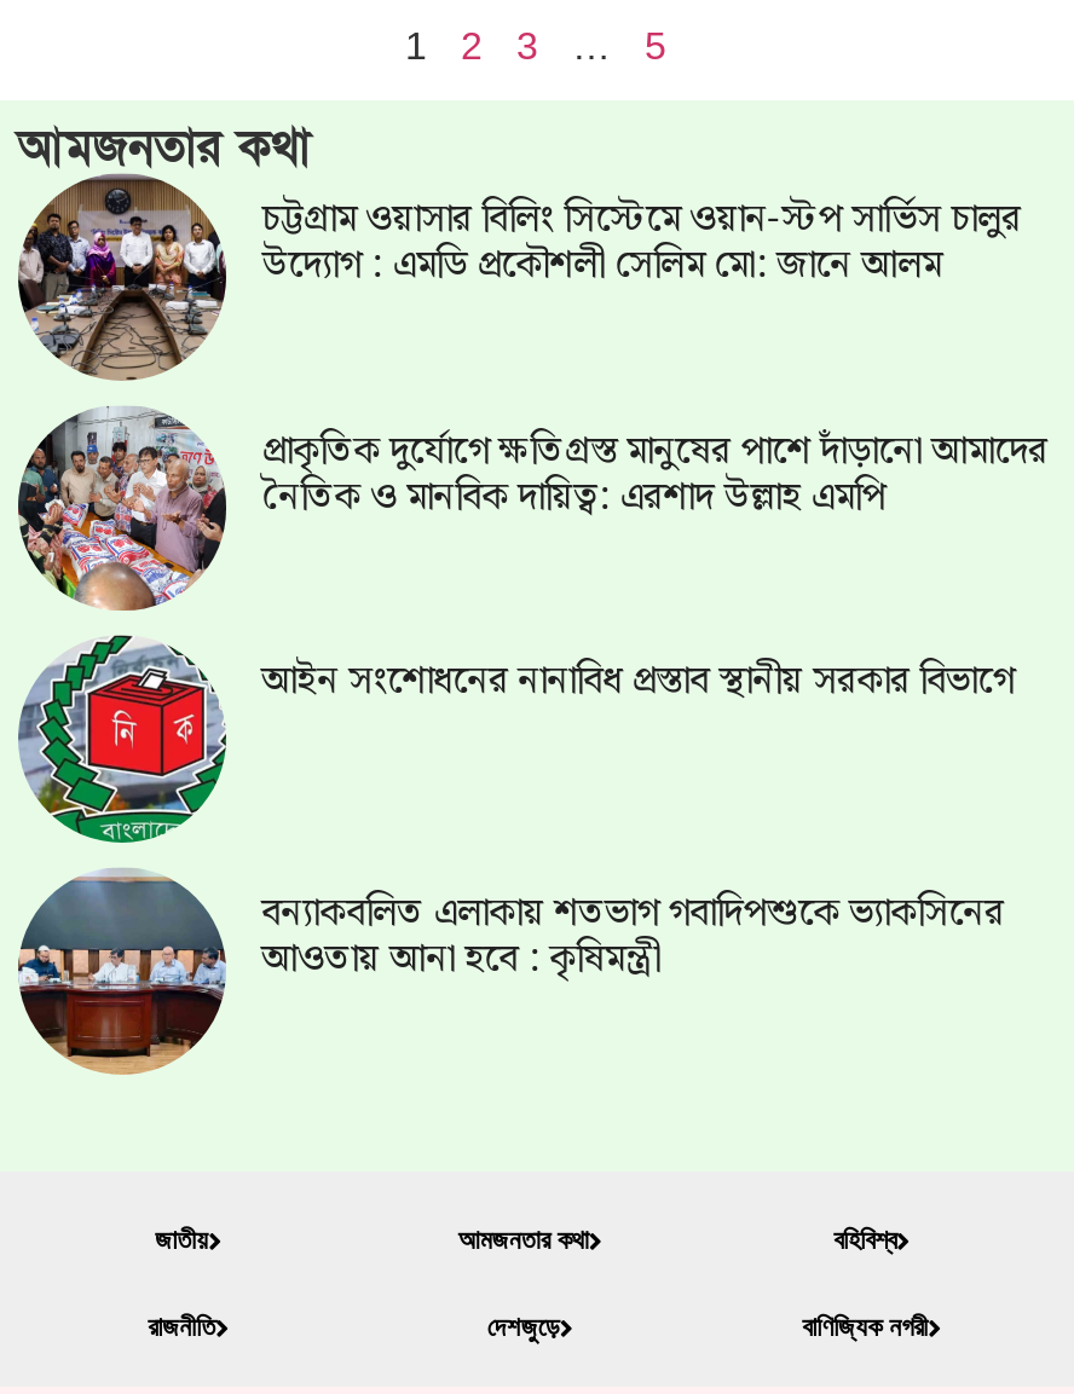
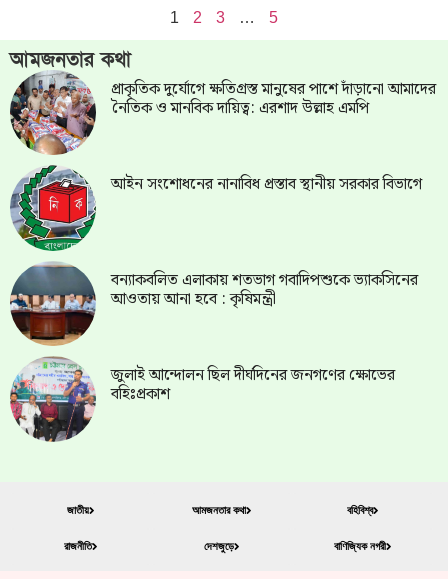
[18,186,1021,380] [image] | চট্টগ্রাম ওয়াসার বিলিং সিস্টেমে ওয়ান-স্টপ সার্ভিস চালুর | উদ্যোগ : এমডি প্রকৌশলী সেলিম মো: জানে আলম -> none
moved [261,421,1048,990] -> [111,77,436,312]: প্রাকৃতিক দুর্যোগে ক্ষতিগ্রস্ত মানুষের পাশে দাঁড়ানো আমাদের | নৈতিক ও মানবিক দায়িত্ব: এরশাদ উল্লাহ এমপি | আইন সংশোধনের নানাবিধ প্রস্তাব স্থানীয় সরকার বিভাগে | বন্যাকবলিত এলাকায় শতভাগ গবাদিপশুকে ভ্যাকসিনের | আওতায় আনা হবে : কৃষিমন্ত্রী
none -> [9,356,395,443] [image] | জুলাই আন্দোলন ছিল দীর্ঘদিনের জনগণের ক্ষোভের | বহিঃপ্রকাশ

